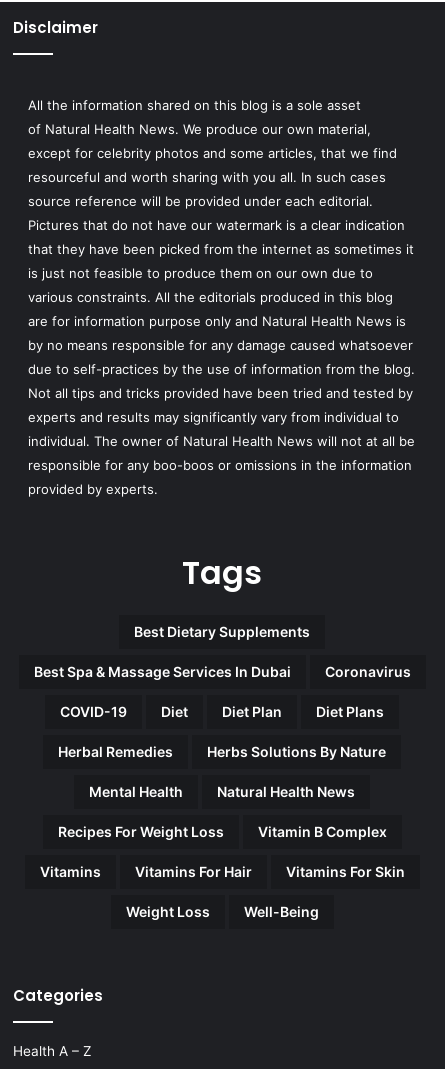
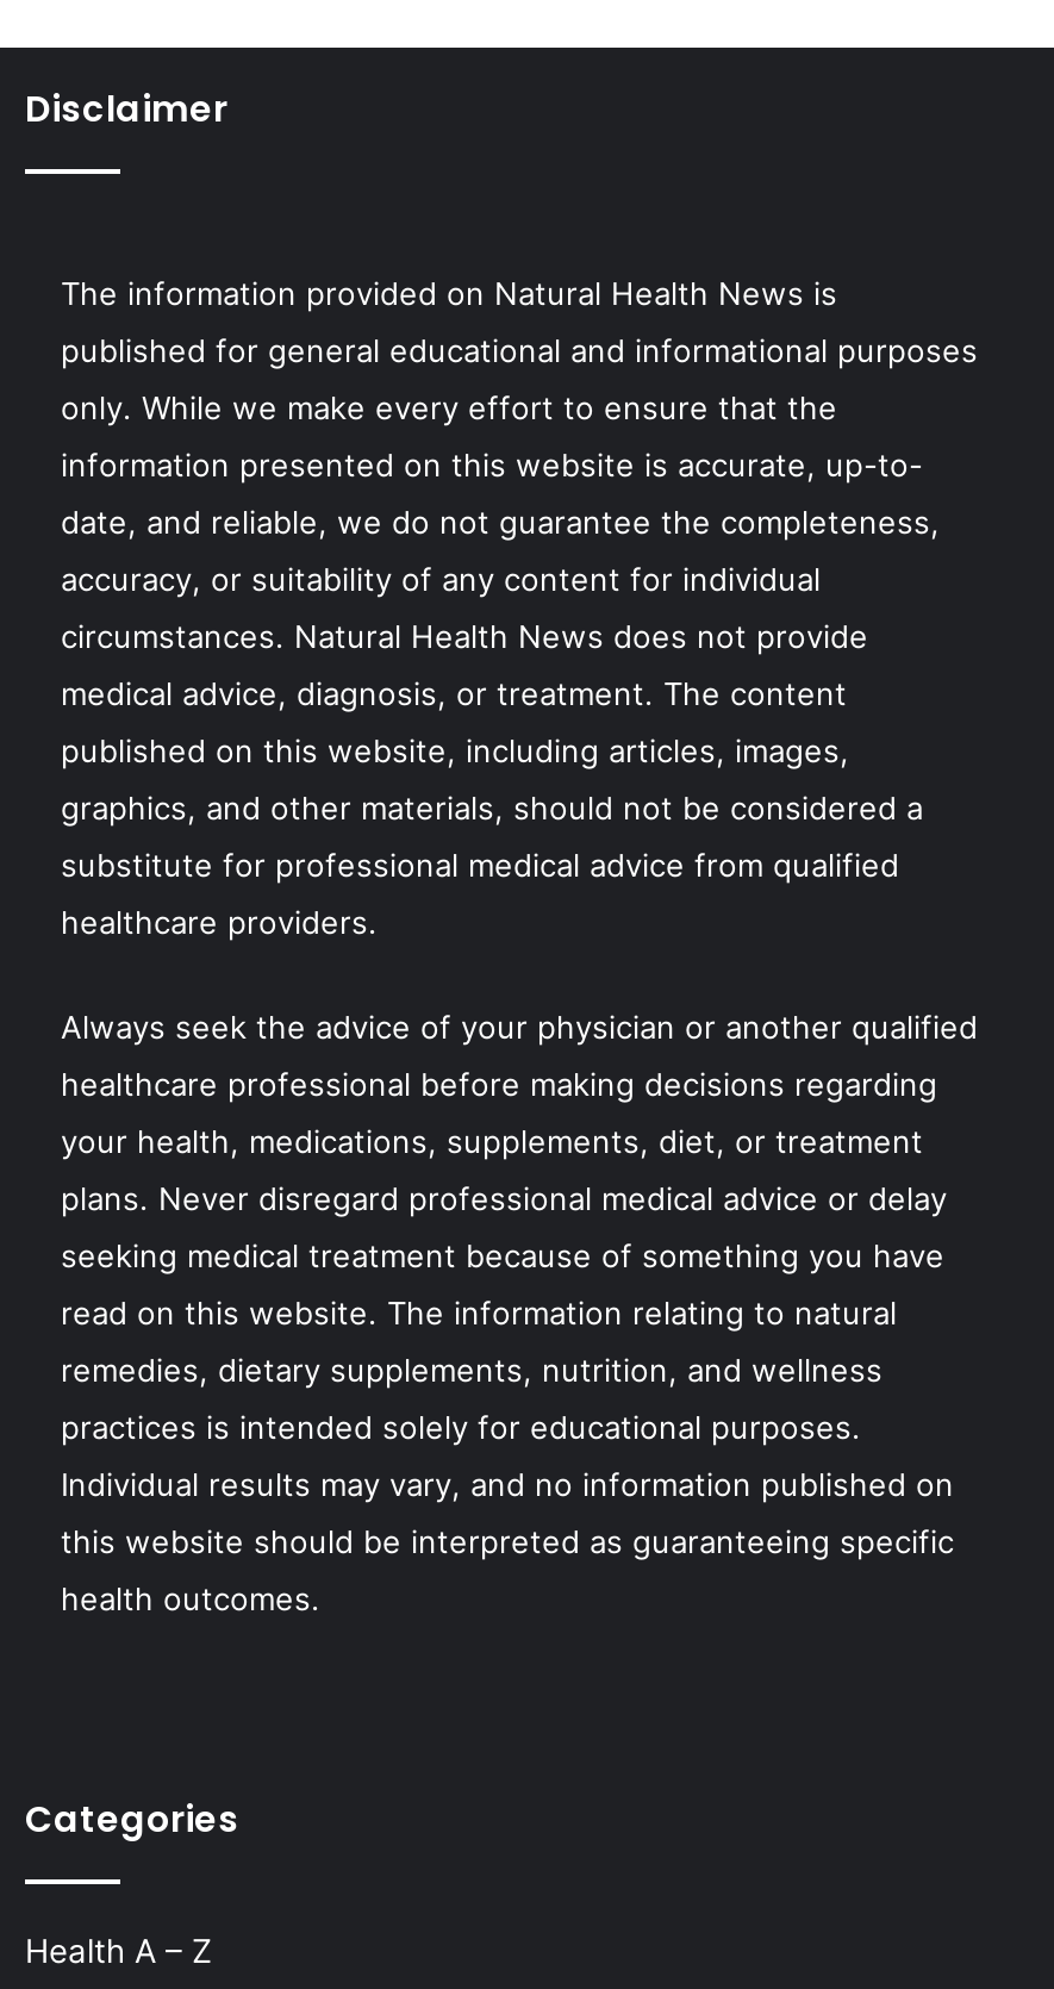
[28,97,415,920] All the information shared on this blog is a sole asset | of Natural Health News. We produce our own material, | except for celebrity photos and some articles, that we find | resourceful and worth sharing with you all. In such cases | source reference will be provided under each editorial. | Pictures that do not have our watermark is a clear indication | that they have been picked from the internet as sometimes it | is just not feasible to produce them on our own due to | various constraints. All the editorials produced in this blog | are for information purpose only and Natural Health News is | by no means responsible for any damage caused whatsoever | due to self-practices by the use of information from the blog. | Not all tips and tricks provided have been tried and tested by | experts and results may significantly vary from individual to | individual. The owner of Natural Health News will not at all be | responsible for any boo-boos or omissions in the information | provided by experts. | Tags | Best Dietary Supplements | Best Spa & Massage Services In Dubai | Coronavirus | COVID-19 | Diet | Diet Plan | Diet Plans | Herbal Remedies | Herbs Solutions By Nature | Mental Health | Natural Health News | Recipes For Weight Loss | Vitamin B Complex | Vitamins | Vitamins For Hair | Vitamins For Skin | Weight Loss | Well-Being -> [61,274,978,1618] The information provided on Natural Health News is | published for general educational and informational purposes | only. While we make every effort to ensure that the | information presented on this website is accurate, up-to- | date, and reliable, we do not guarantee the completeness, | accuracy, or suitability of any content for individual | circumstances. Natural Health News does not provide | medical advice, diagnosis, or treatment. The content | published on this website, including articles, images, | graphics, and other materials, should not be considered a | substitute for professional medical advice from qualified | healthcare providers. | Always seek the advice of your physician or another qualified | healthcare professional before making decisions regarding | your health, medications, supplements, diet, or treatment | plans. Never disregard professional medical advice or delay | seeking medical treatment because of something you have | read on this website. The information relating to natural | remedies, dietary supplements, nutrition, and wellness | practices is intended solely for educational purposes. | Individual results may vary, and no information published on | this website should be interpreted as guaranteeing specific | health outcomes.

